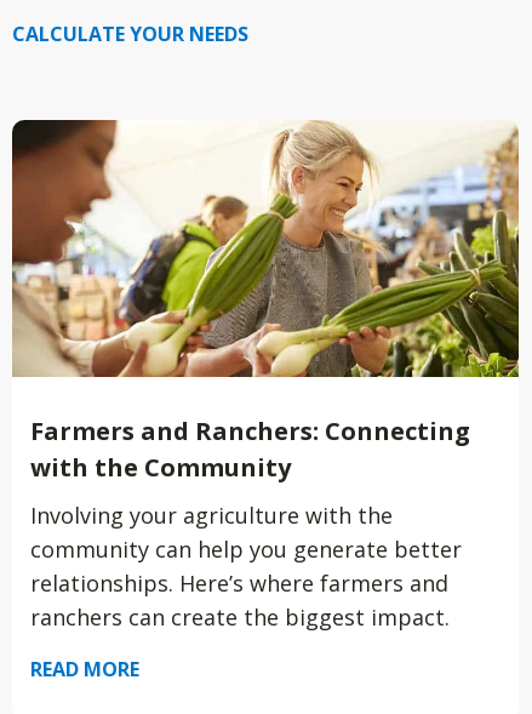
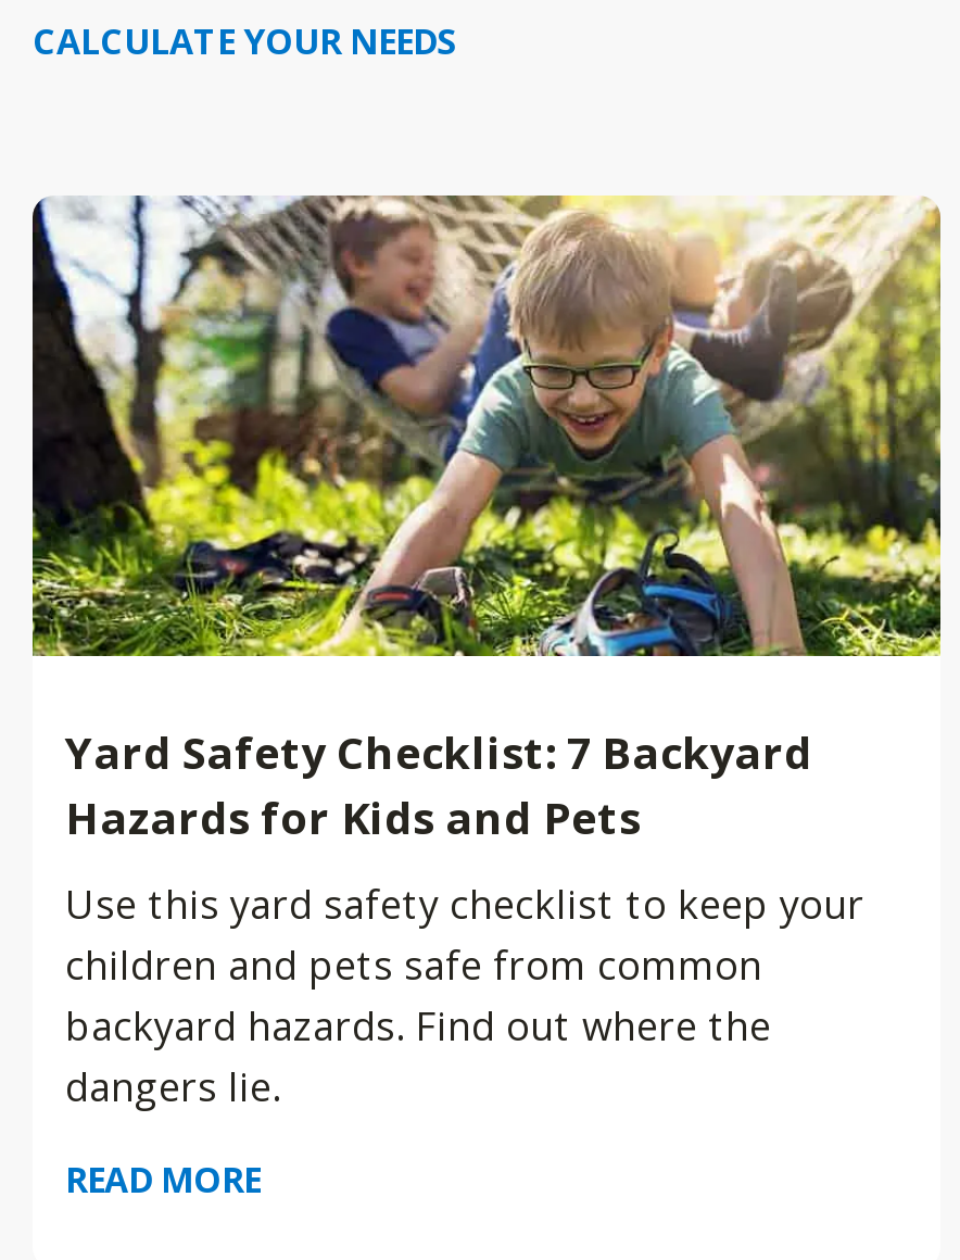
[11,119,520,484] [image] | Farmers and Ranchers: Connecting | with the Community -> [30,193,943,847] [image] | Yard Safety Checklist: 7 Backyard | Hazards for Kids and Pets
[30,501,462,632] Involving your agriculture with the | community can help you generate better | relationships. Here’s where farmers and | ranchers can create the biggest impact. -> [65,878,864,1112] Use this yard safety checklist to keep your | children and pets safe from common | backyard hazards. Find out where the | dangers lie.

